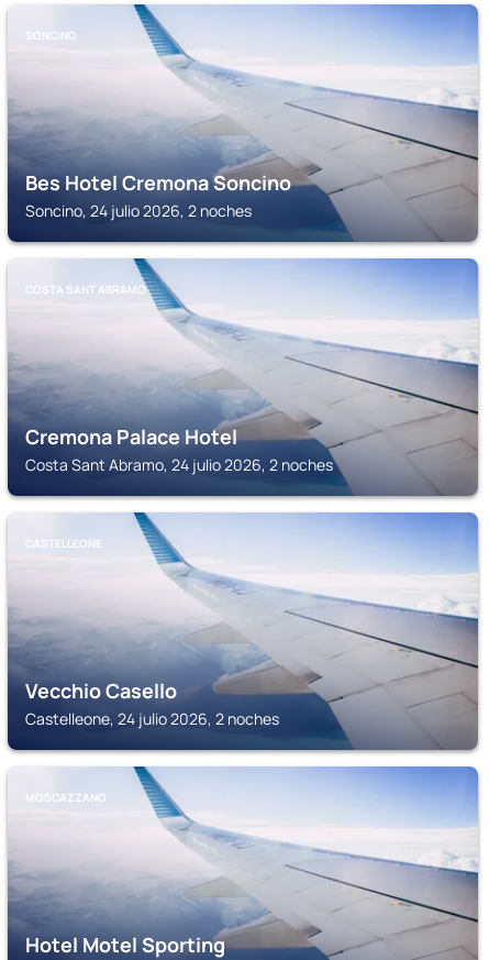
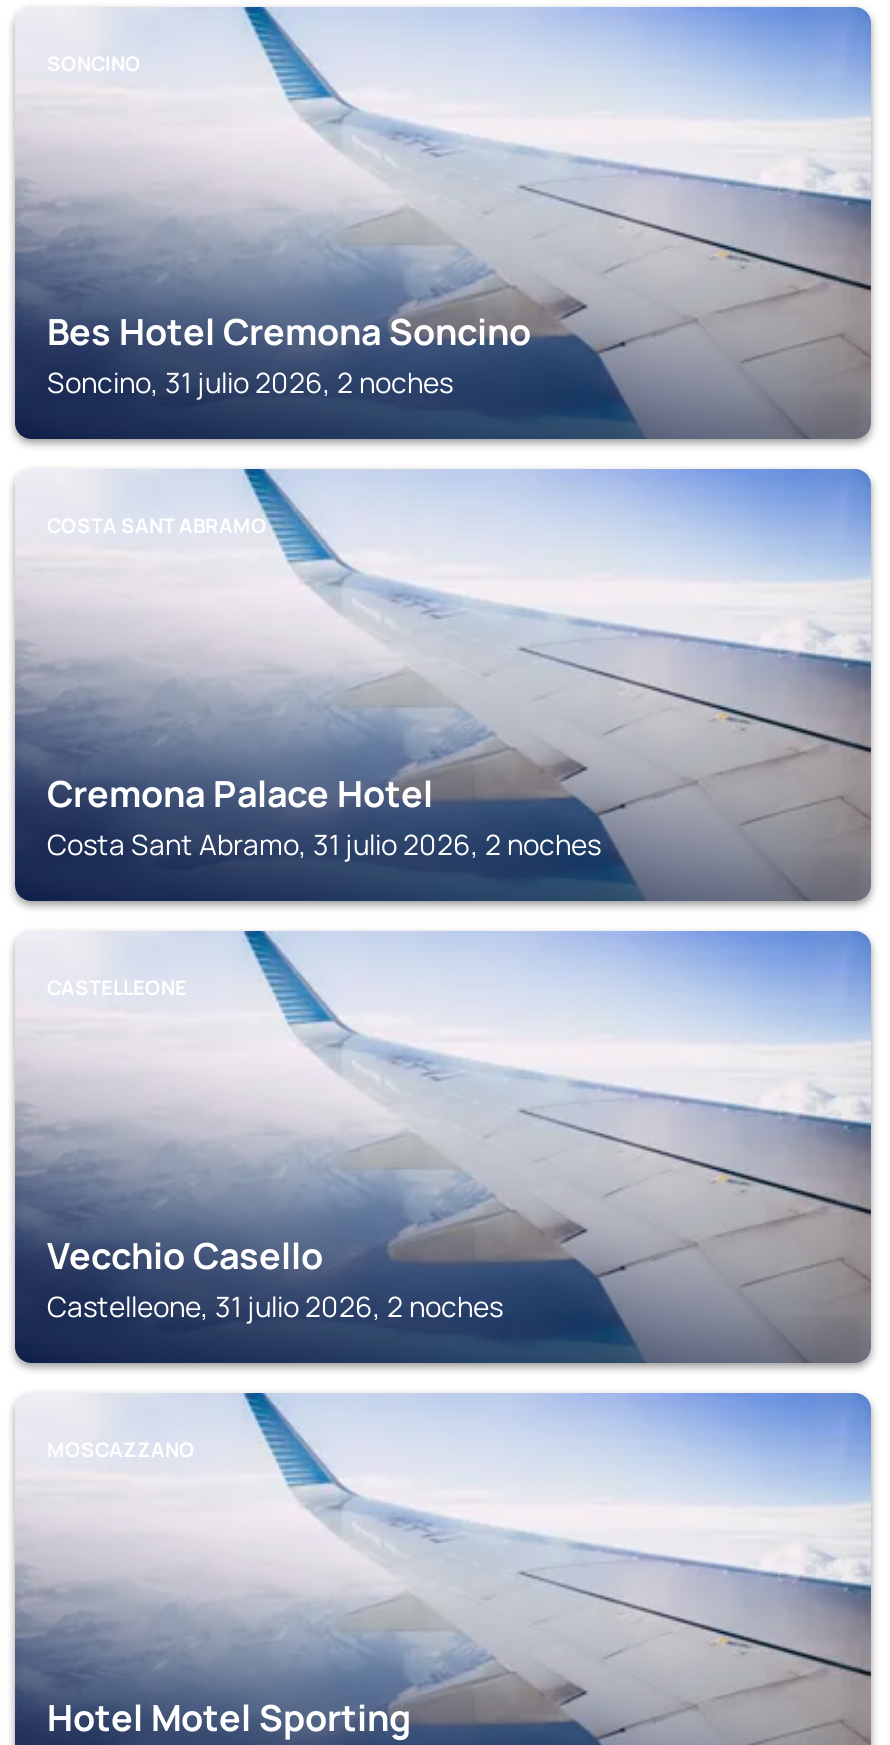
[25,200,252,221] Soncino, 24 julio 2026, 2 noches -> [47,363,453,401] Soncino, 31 julio 2026, 2 noches
[25,454,333,475] Costa Sant Abramo, 24 julio 2026, 2 noches -> [47,825,601,863] Costa Sant Abramo, 31 julio 2026, 2 noches
[25,708,279,729] Castelleone, 24 julio 2026, 2 noches -> [47,1287,503,1325] Castelleone, 31 julio 2026, 2 noches

